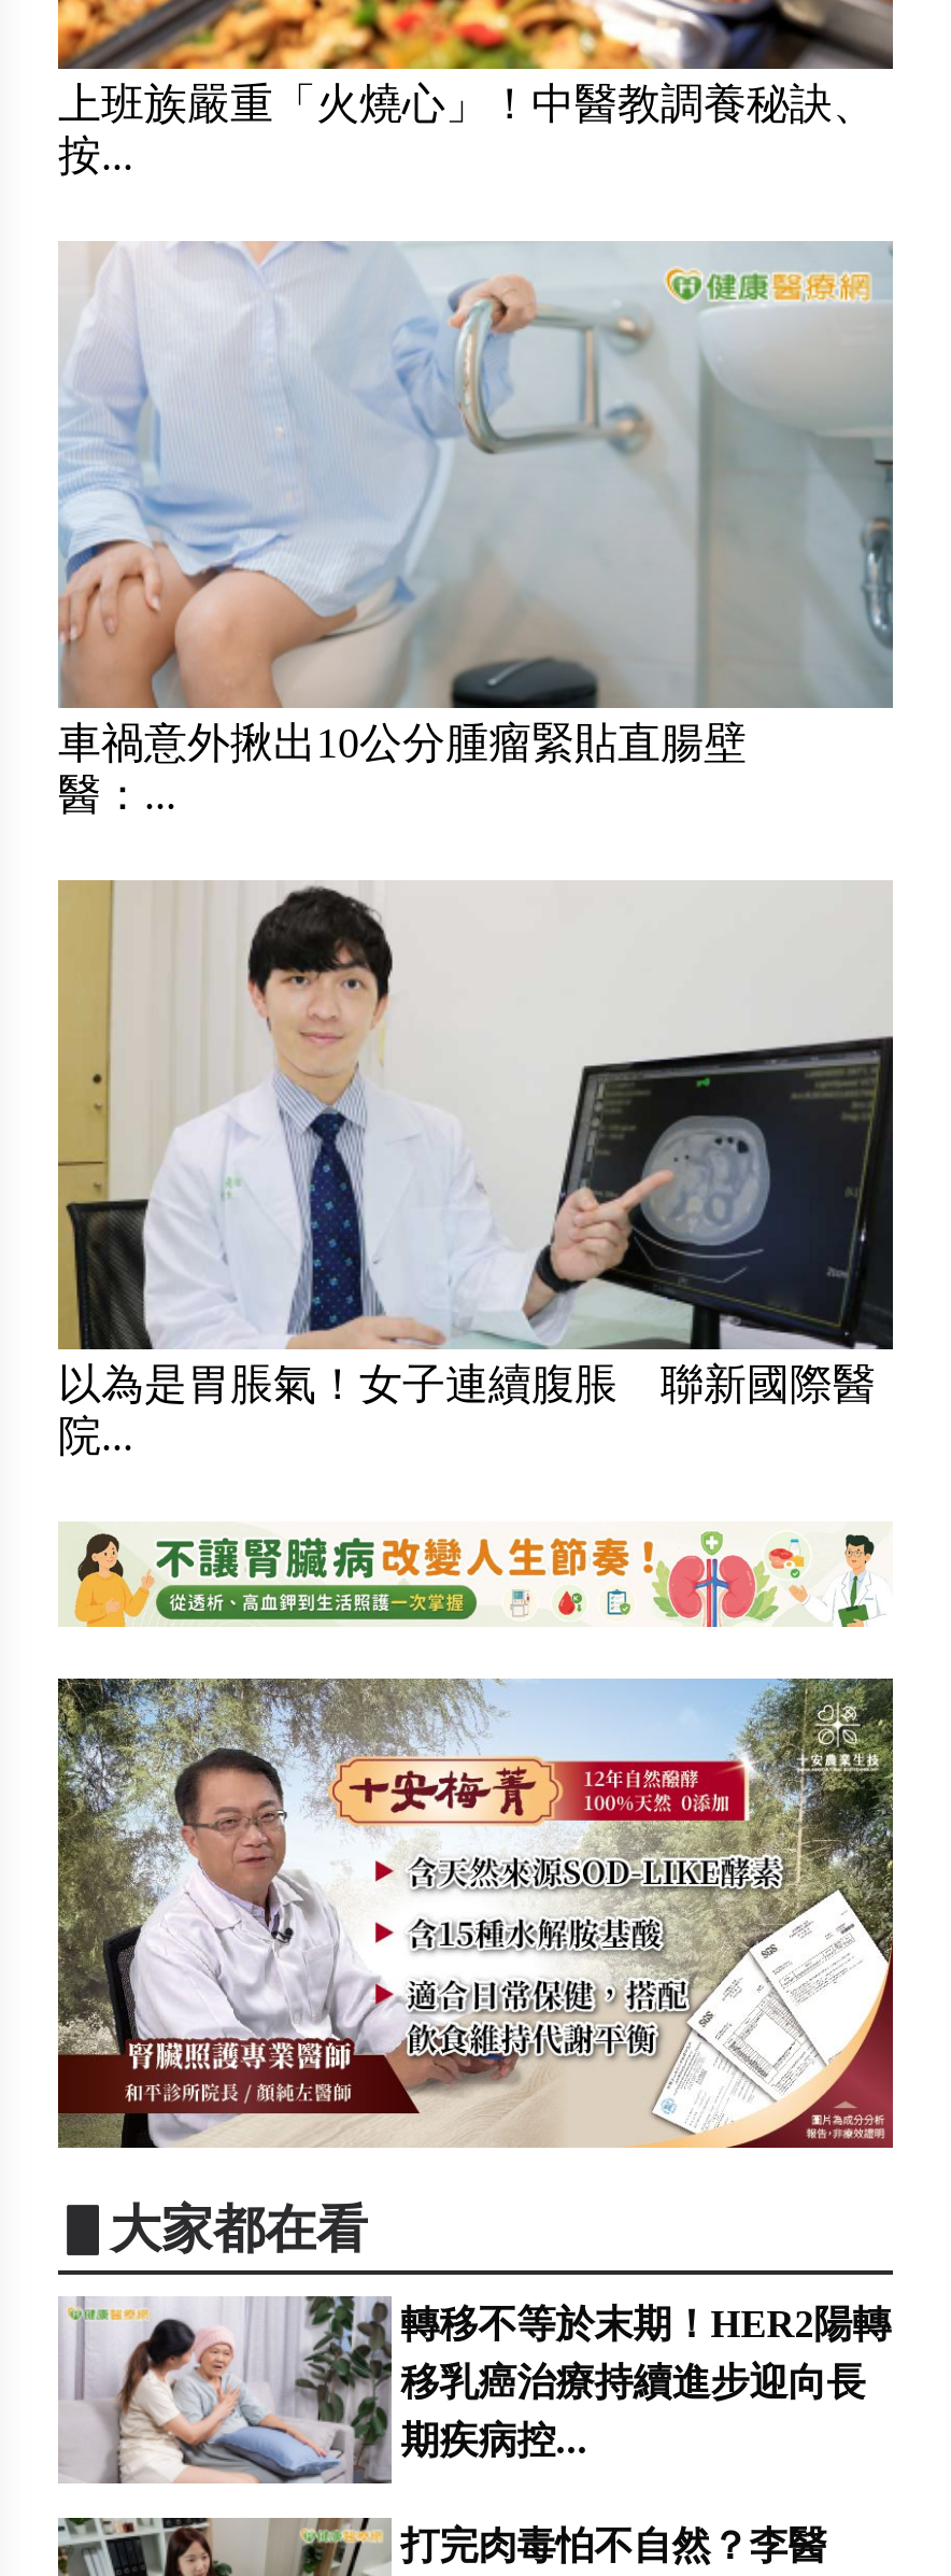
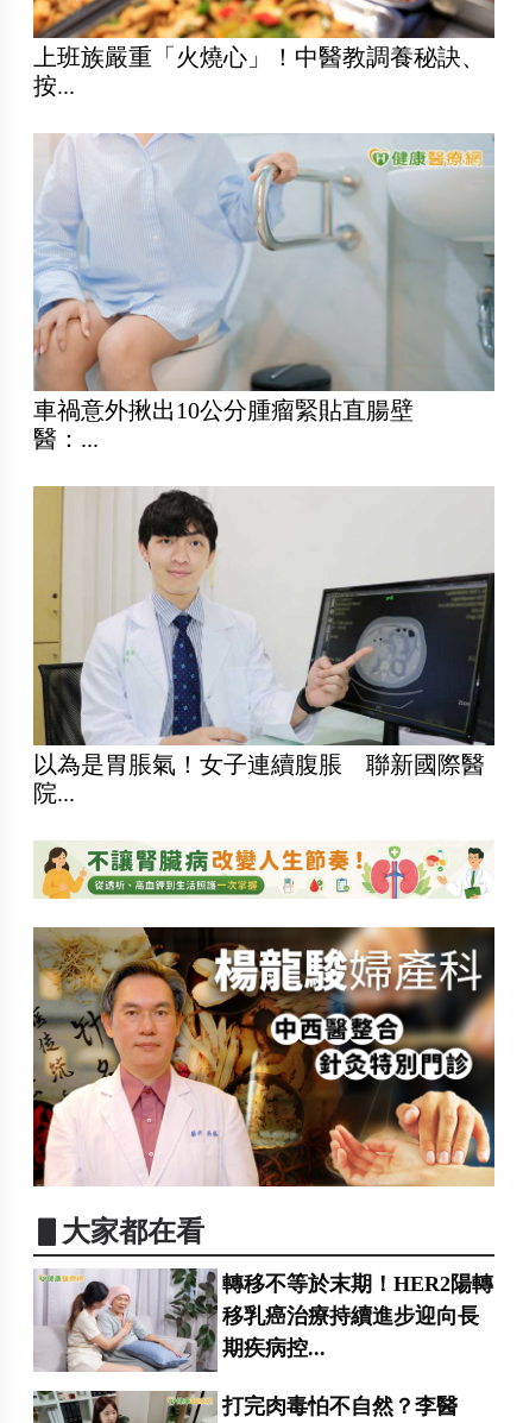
[56,1676,895,2150] [image] -> [32,926,496,1188] [image]

